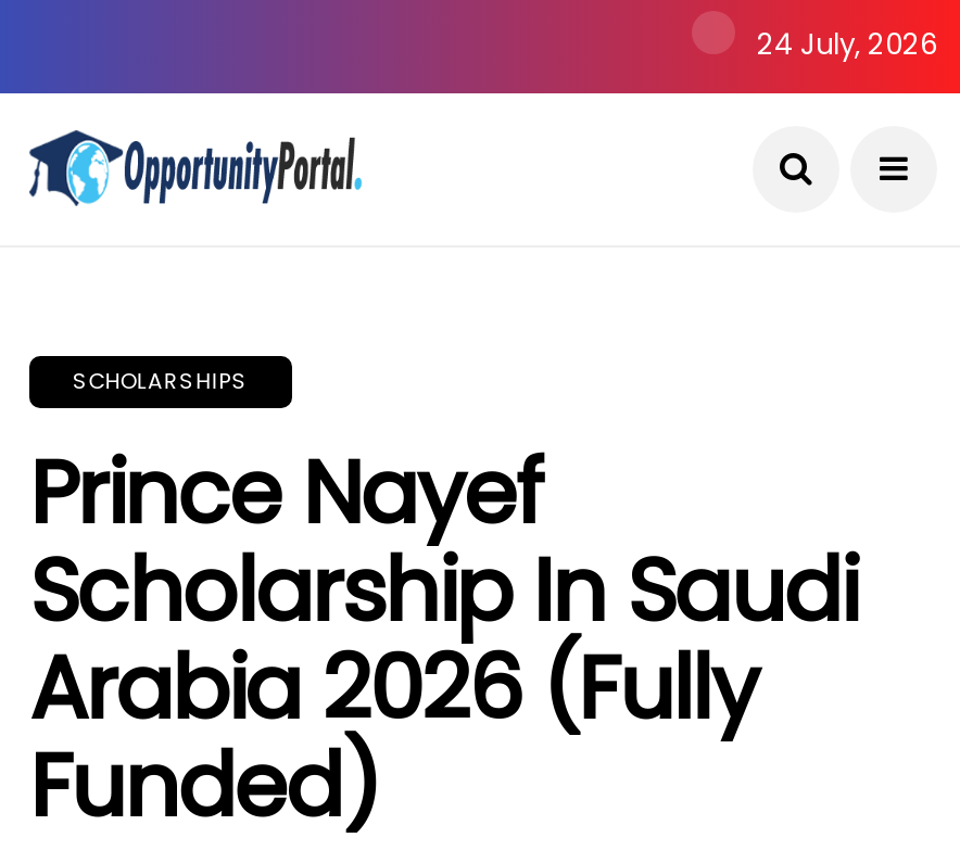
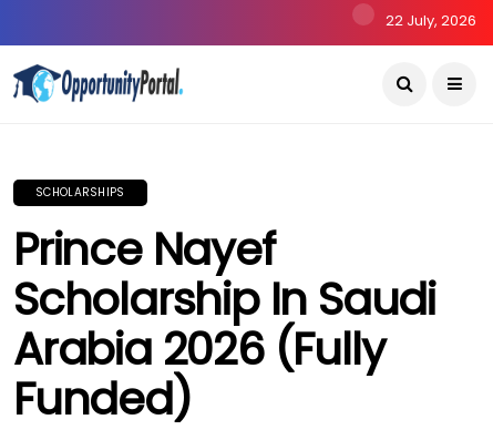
[757,24,937,65] 24 July, 2026 -> [386,10,476,31] 22 July, 2026

